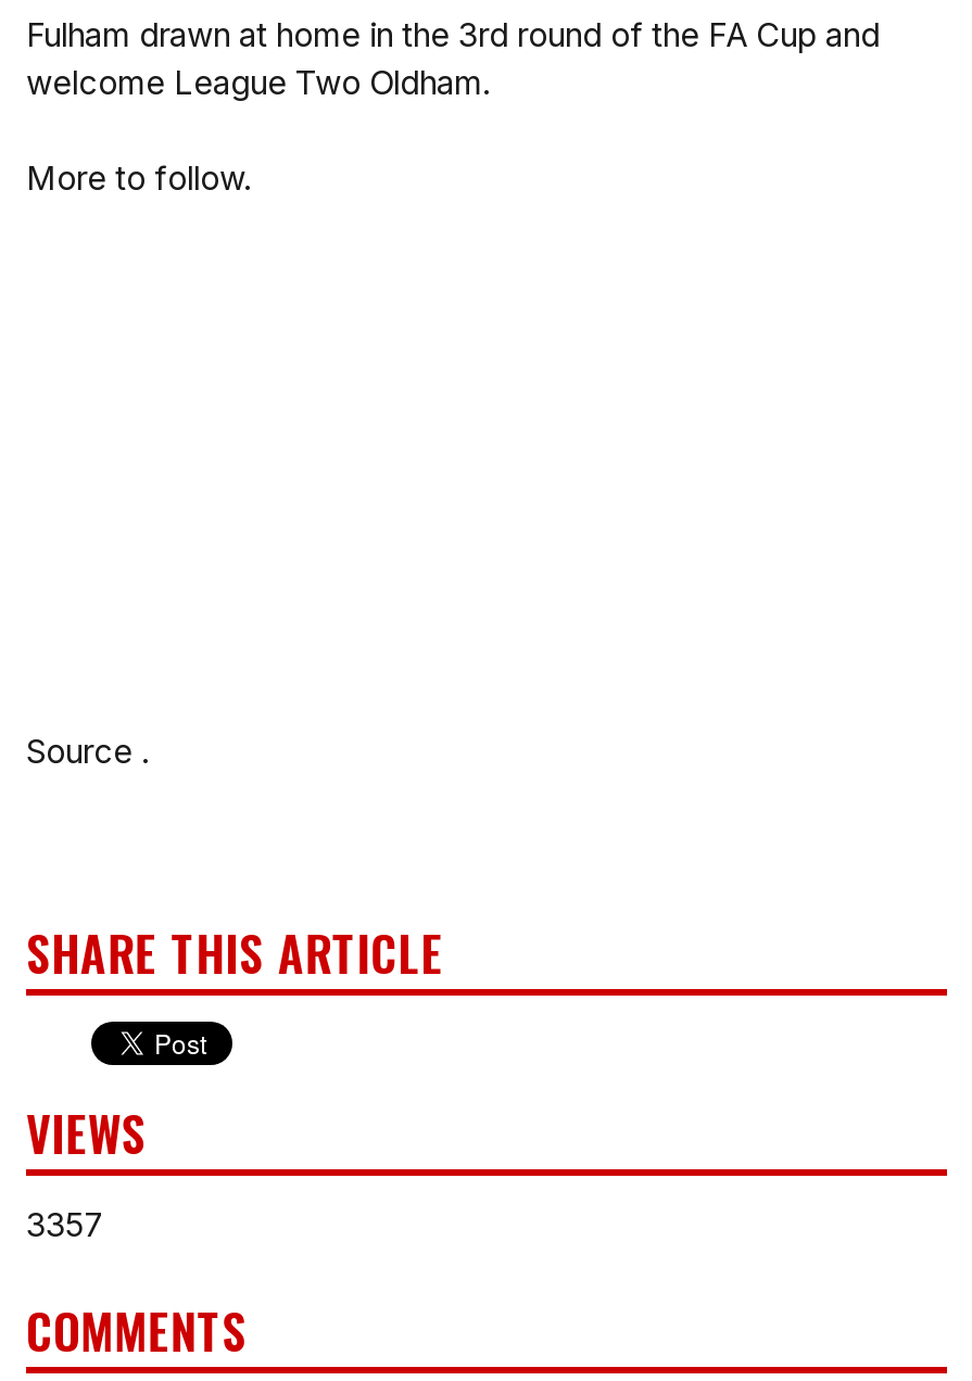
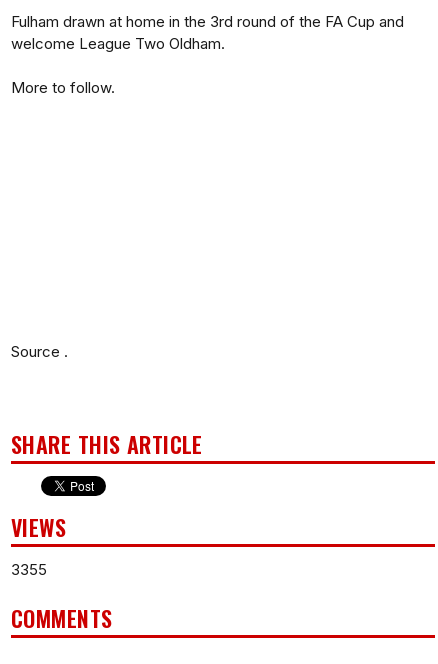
[26,1204,104,1245] 3357 -> [11,560,47,579] 3355

